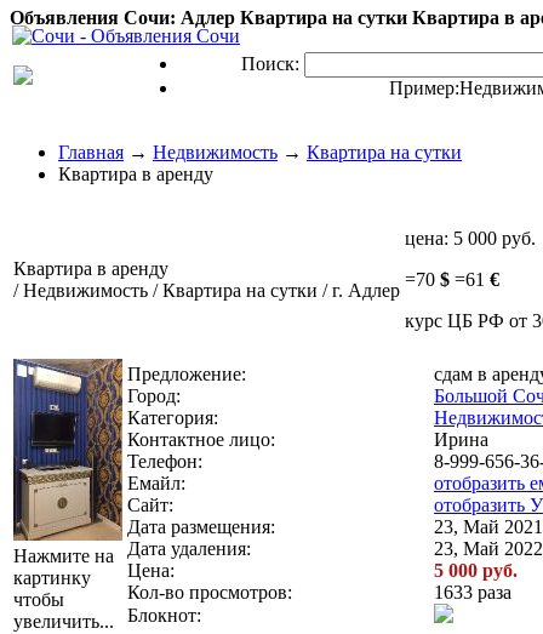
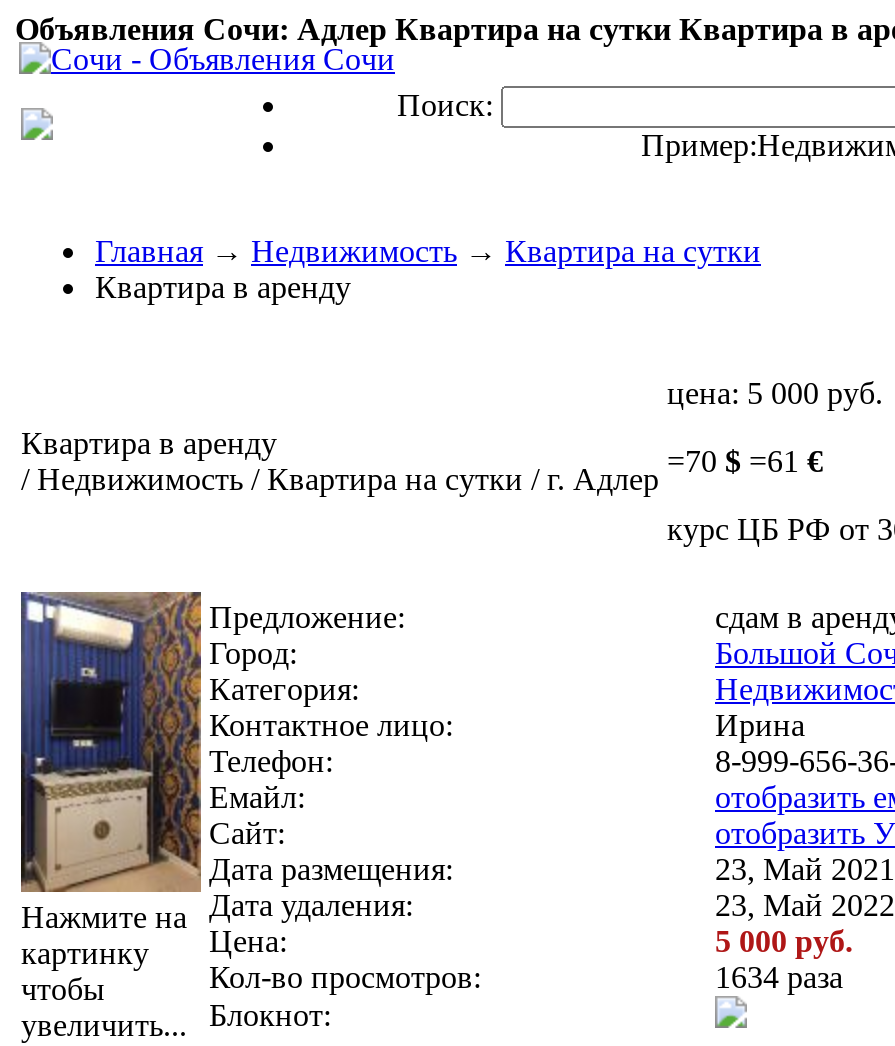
[434,582,511,602] 1633 раза -> [715,960,843,994] 1634 раза

